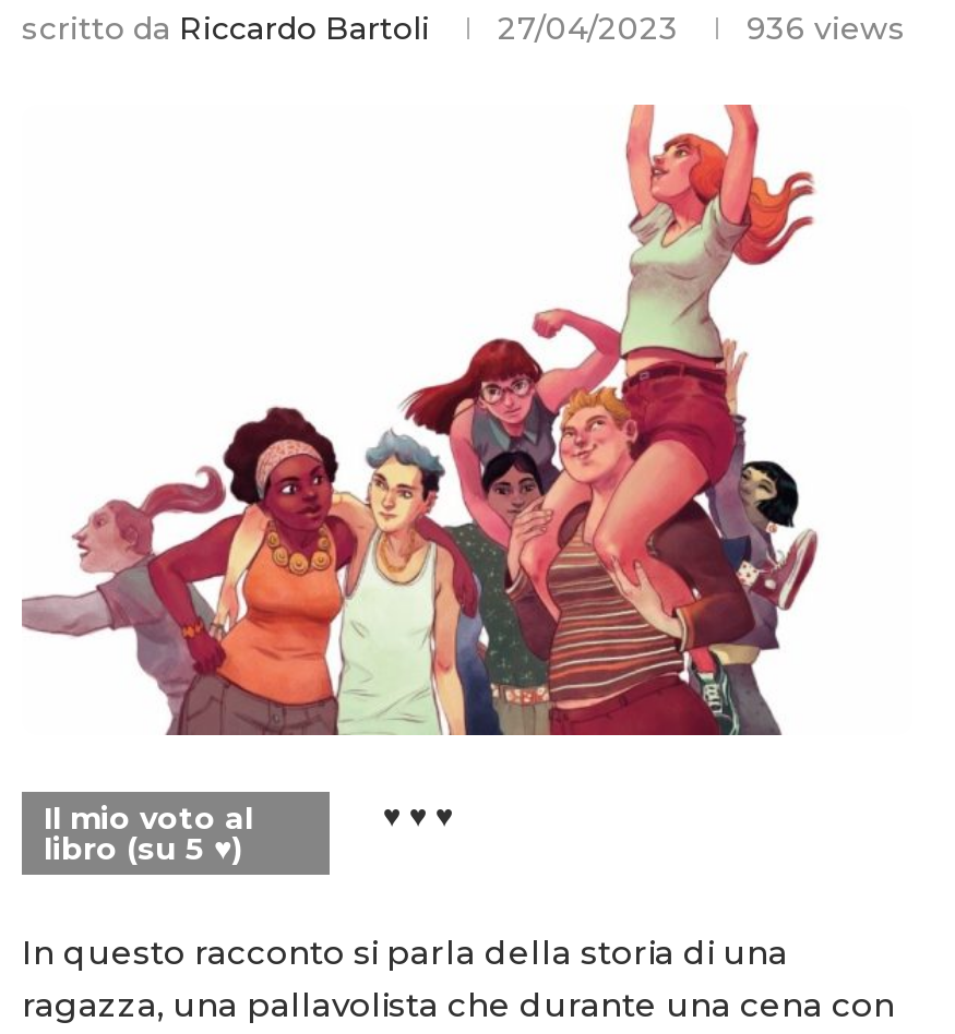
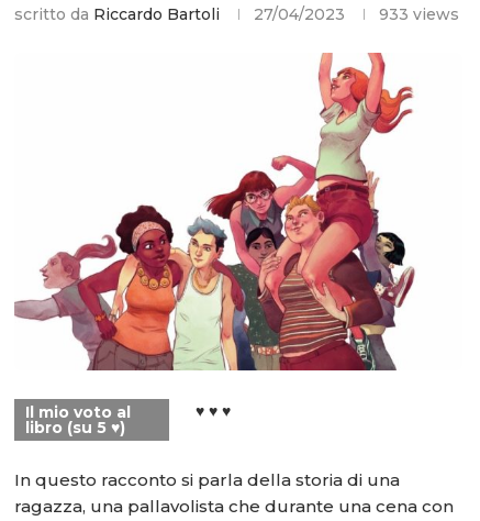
[22,9,906,48] scritto da Riccardo Bartoli 27/04/2023 936 views -> [14,5,459,24] scritto da Riccardo Bartoli 27/04/2023 933 views

